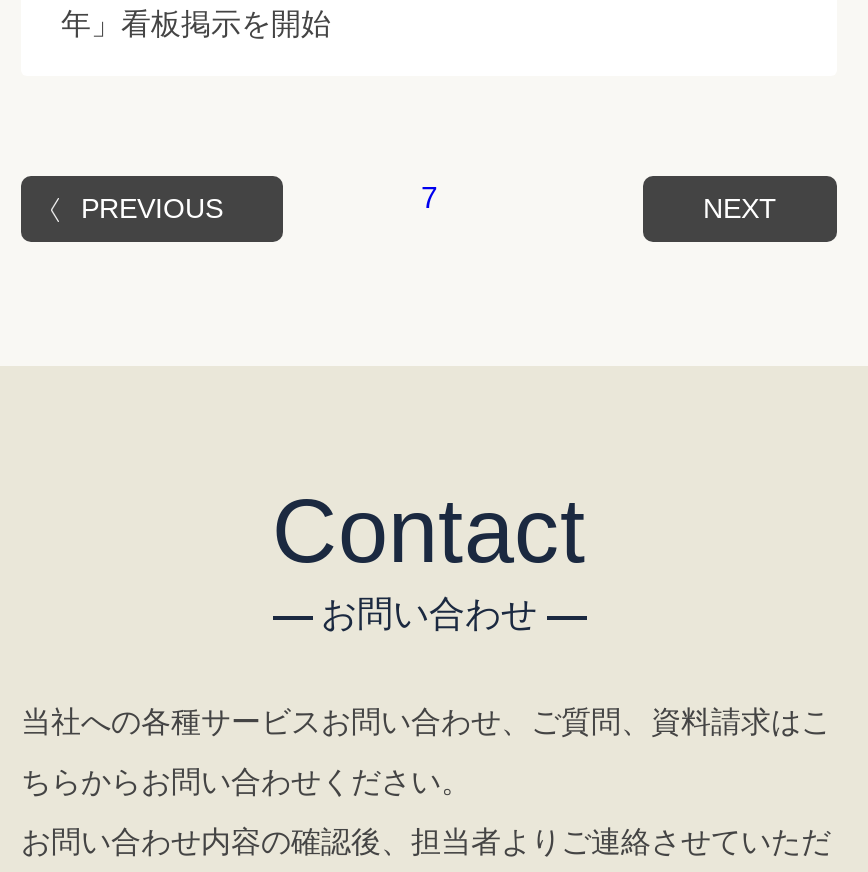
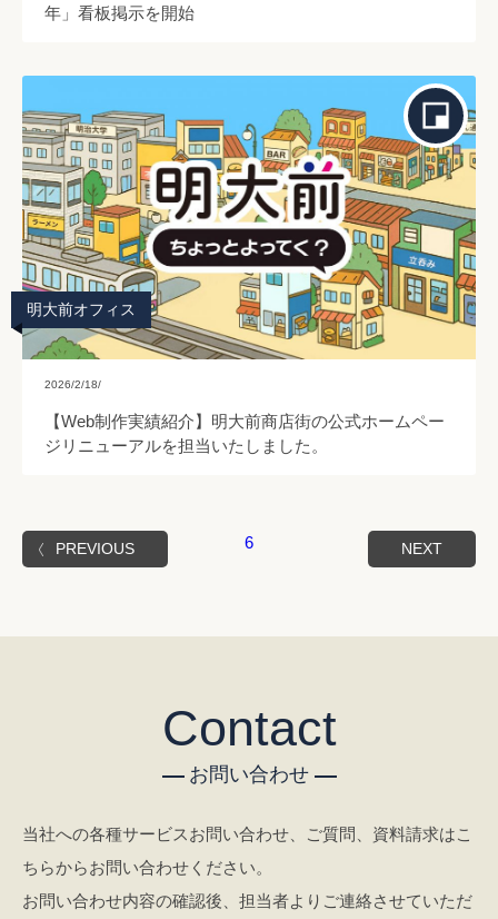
none -> [10,75,477,359] [image] | 明大前オフィス
none -> [44,378,445,455] 2026/2/18/ | 【Web制作実績紹介】明大前商店街の公式ホームペー | ジリニューアルを担当いたしました。
[421,180,437,214] 7 -> [245,533,253,552] 6

